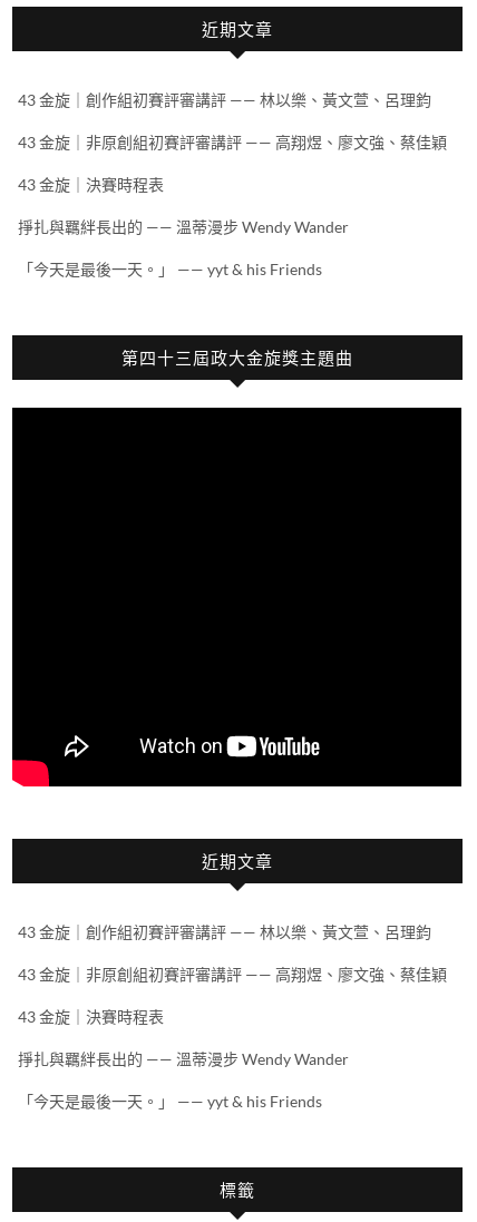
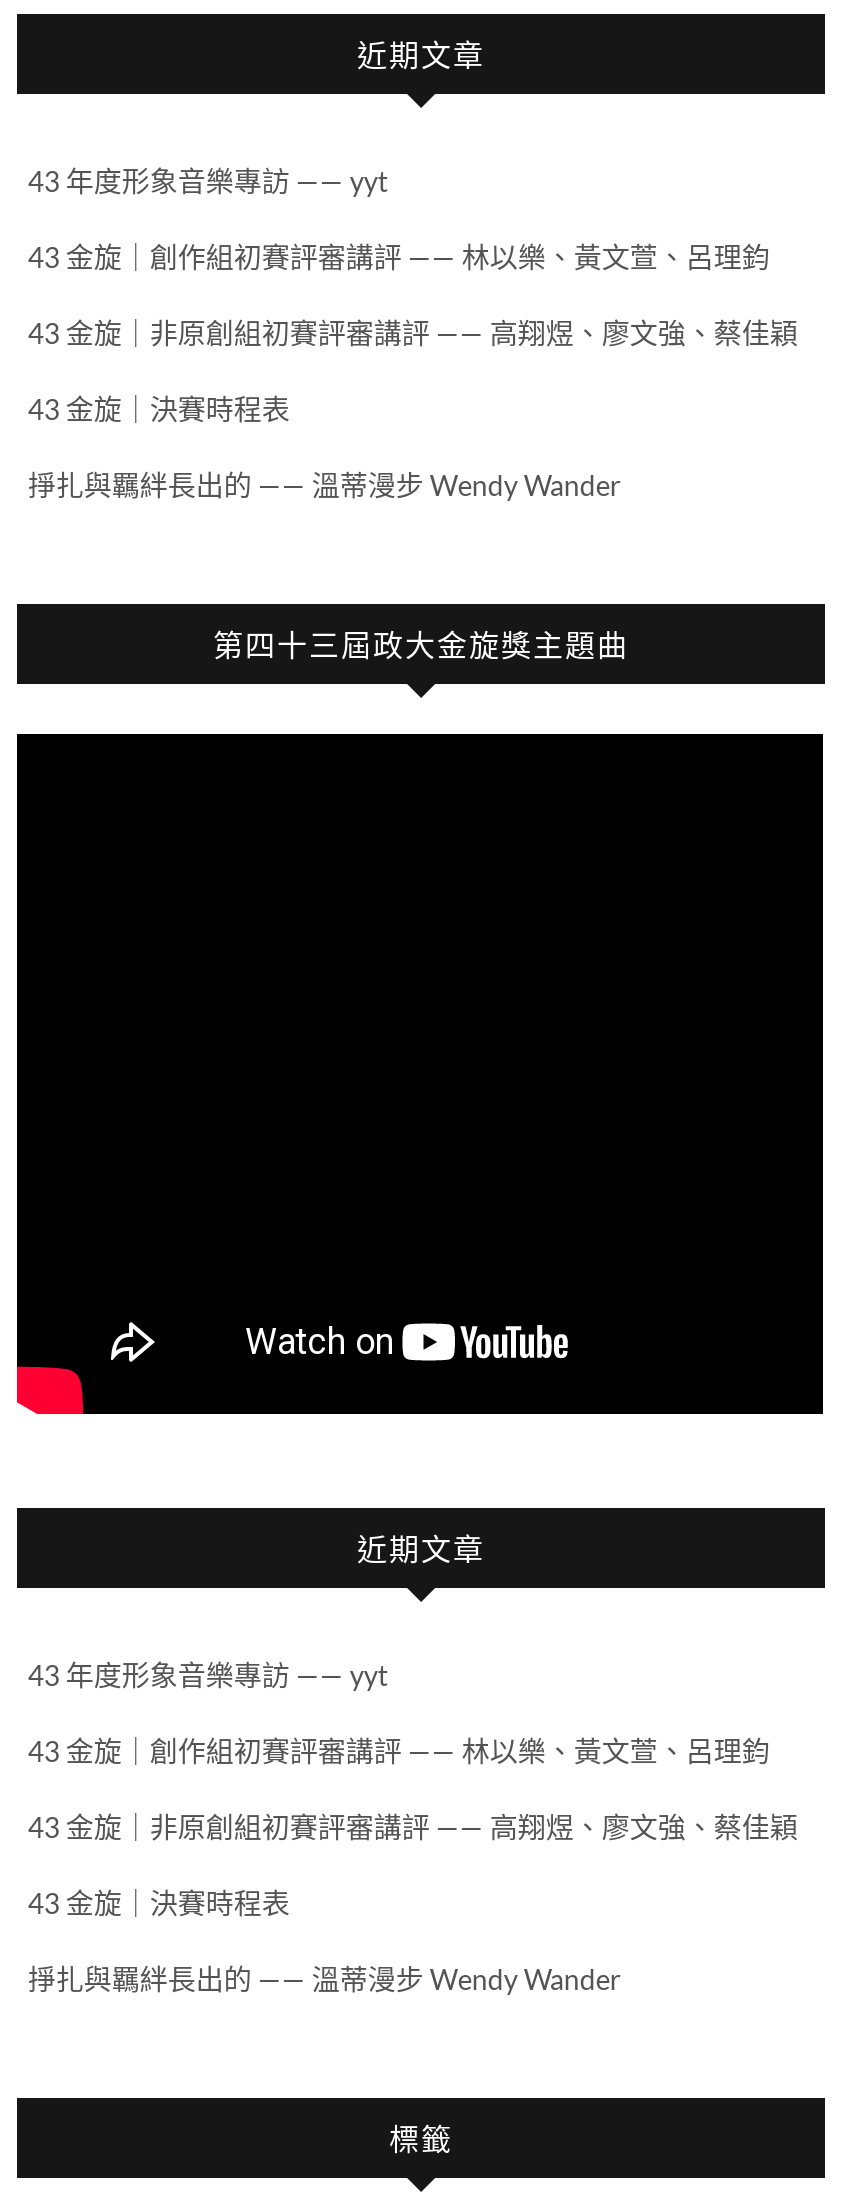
none -> [28,164,388,198] 43 年度形象音樂專訪 —— yyt
moved [18,90,447,236] -> [28,240,798,502]: 43 金旋｜創作組初賽評審講評 —— 林以樂、黃文萱、呂理鈞 | 43 金旋｜非原創組初賽評審講評 —— 高翔煜、廖文強、蔡佳穎 | 43 金旋｜決賽時程表 | 掙扎與羈絆長出的 —— 溫蒂漫步 Wendy Wander
[18,260,326,279] 「今天是最後一天。」 —— yyt & his Friends -> none
none -> [28,1658,388,1692] 43 年度形象音樂專訪 —— yyt
moved [18,923,447,1068] -> [28,1734,798,1996]: 43 金旋｜創作組初賽評審講評 —— 林以樂、黃文萱、呂理鈞 | 43 金旋｜非原創組初賽評審講評 —— 高翔煜、廖文強、蔡佳穎 | 43 金旋｜決賽時程表 | 掙扎與羈絆長出的 —— 溫蒂漫步 Wendy Wander
[18,1092,326,1111] 「今天是最後一天。」 —— yyt & his Friends -> none

